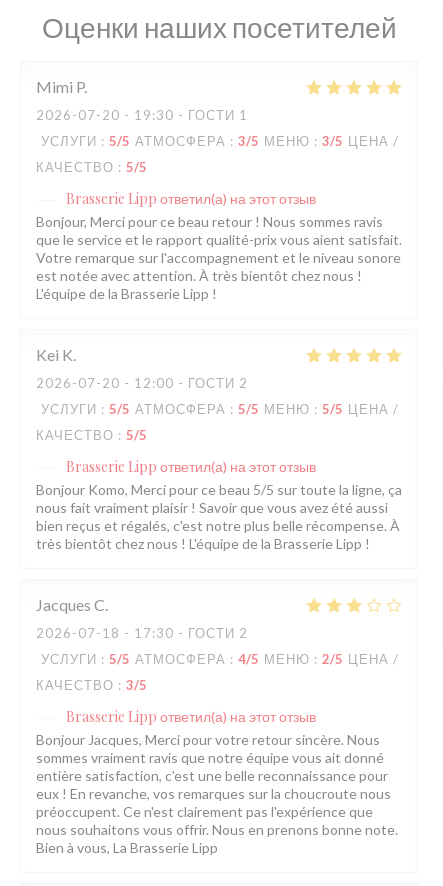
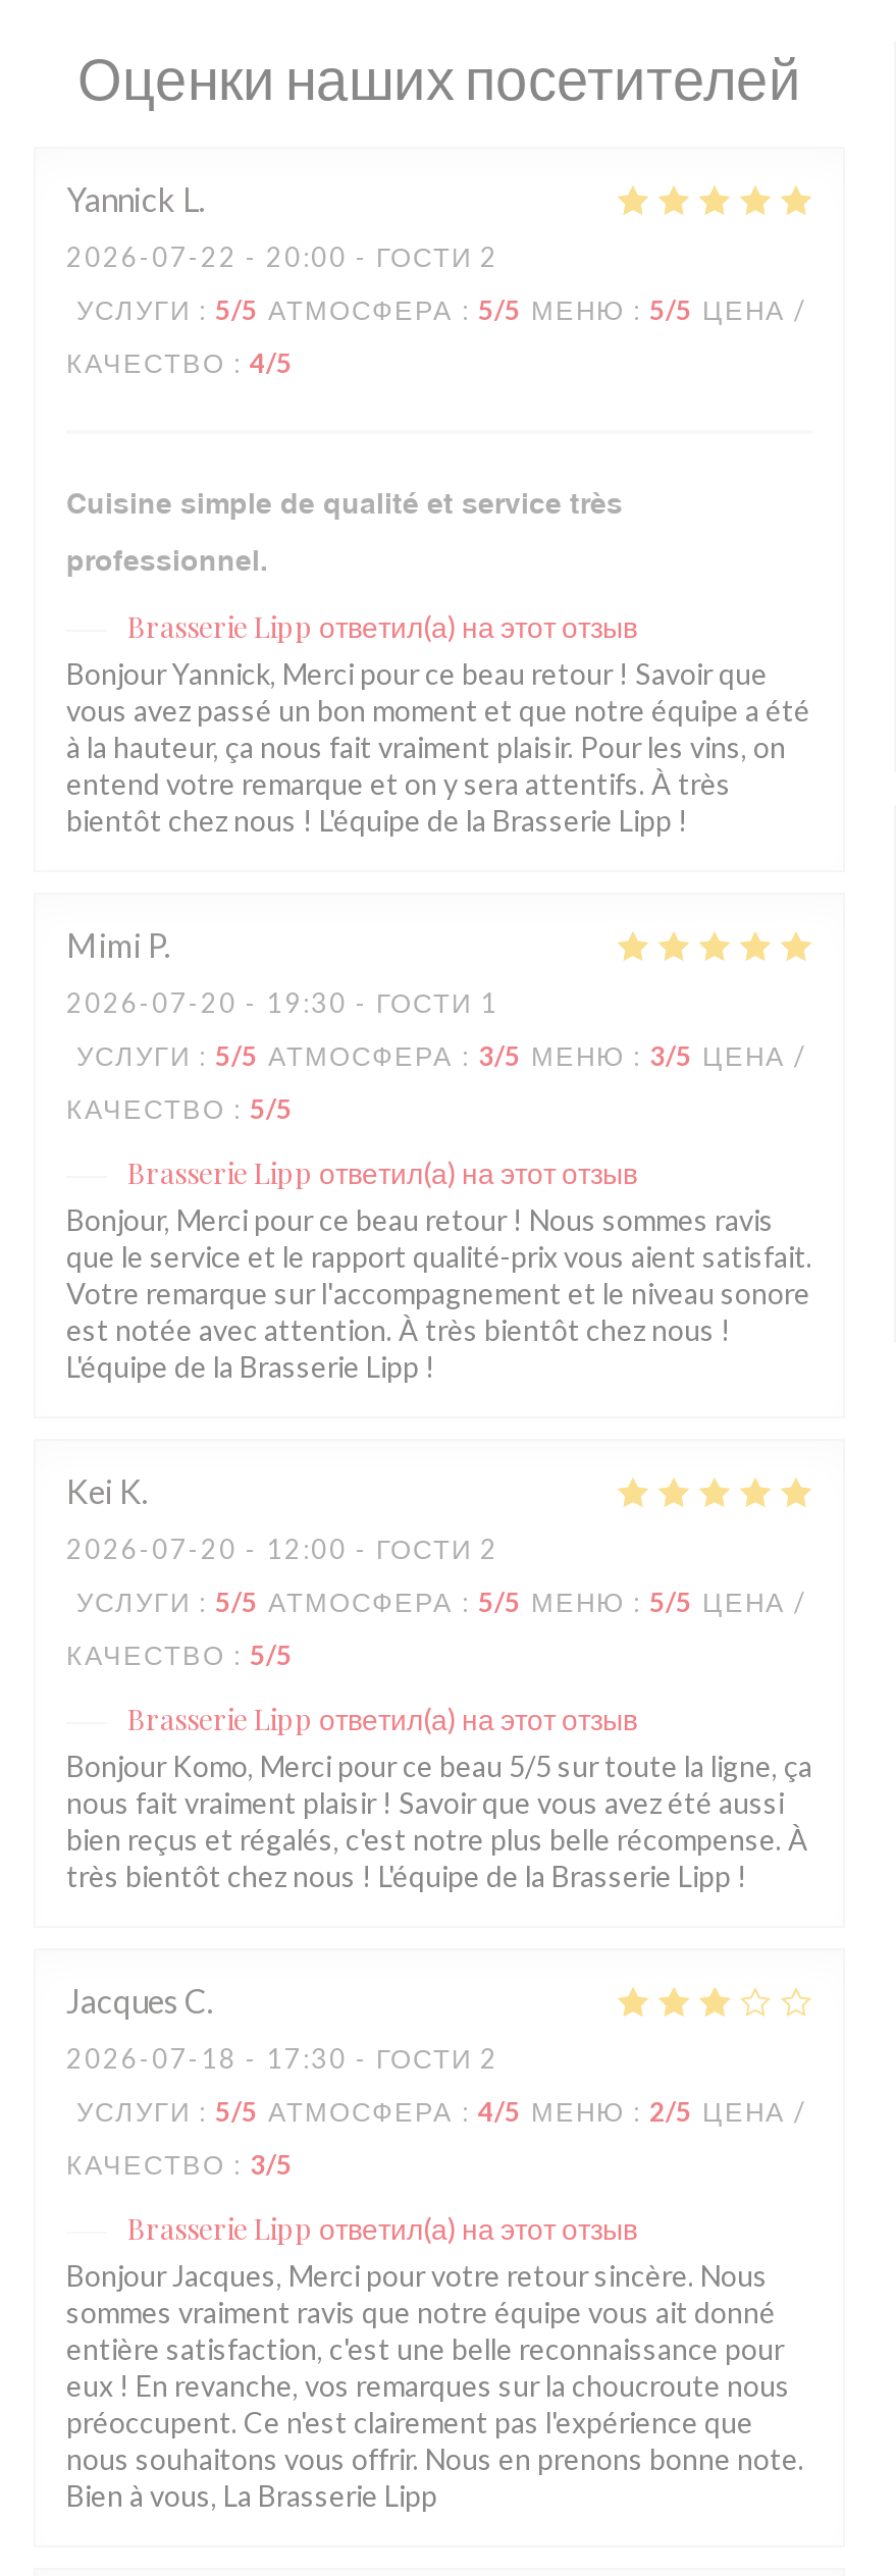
none -> [66,180,806,380] Yannick L | 2026-07-22 - 20:00 - ГОСТИ 2 | УСЛУГИ: 5/5 АТМОСФЕРА: 5/5 МЕНЮ: 5/5 ЦЕНА / | КАЧЕСТВО: 4/5
none -> [66,488,810,838] Cuisine simple de qualité et service très | professionnel. | Brasserie Lipp ответил(а) на этот отзыв | Bonjour Yannick, Merci pour ce beau retour ! Savoir que | vous avez passé un bon moment et que notre équipe a été | à la hauteur, ça nous fait vraiment plaisir. Pour les vins, on | entend votre remarque et on y sera attentifs. À très | bientôt chez nous ! L'équipe de la Brasserie Lipp !

